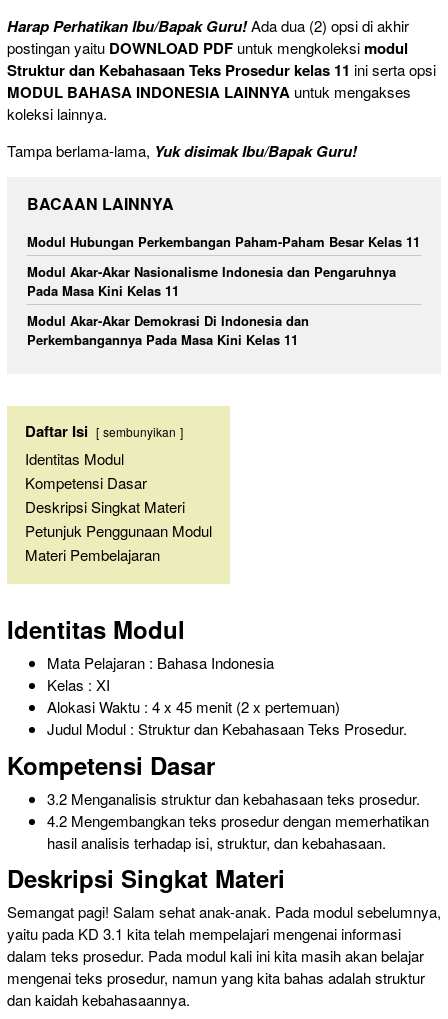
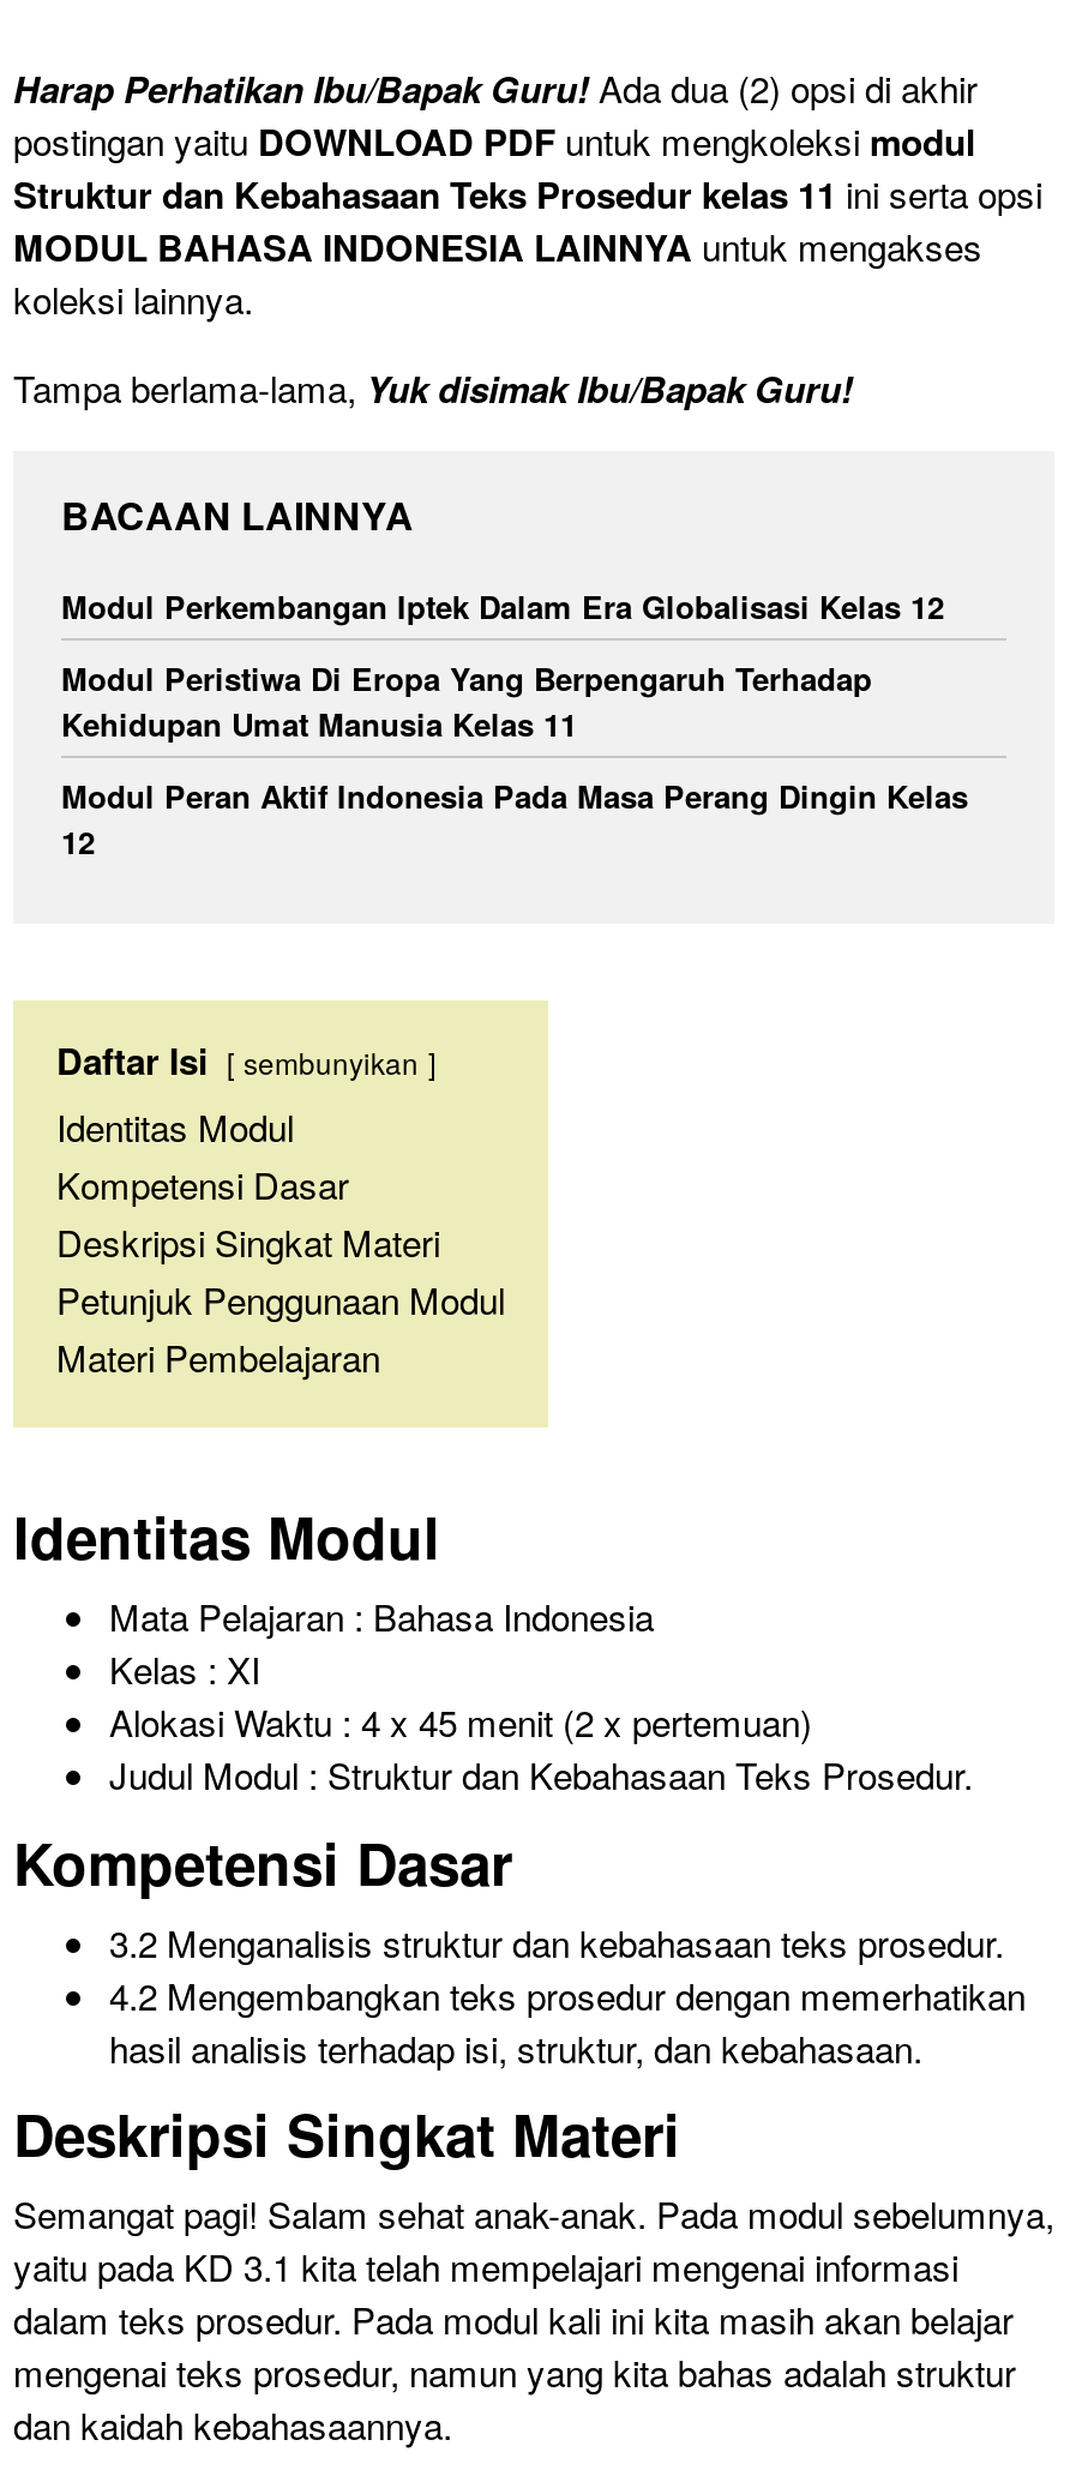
[27,232,420,251] Modul Hubungan Perkembangan Paham-Paham Besar Kelas 11 -> [61,583,944,628] Modul Perkembangan Iptek Dalam Era Globalisasi Kelas 12
[27,262,396,300] Modul Akar-Akar Nasionalisme Indonesia dan Pengaruhnya | Pada Masa Kini Kelas 11 -> [61,655,872,746] Modul Peristiwa Di Eropa Yang Berpengaruh Terhadap | Kehidupan Umat Manusia Kelas 11
[27,311,309,349] Modul Akar-Akar Demokrasi Di Indonesia dan | Perkembangannya Pada Masa Kini Kelas 11 -> [61,772,968,863] Modul Peran Aktif Indonesia Pada Masa Perang Dingin Kelas | 12

